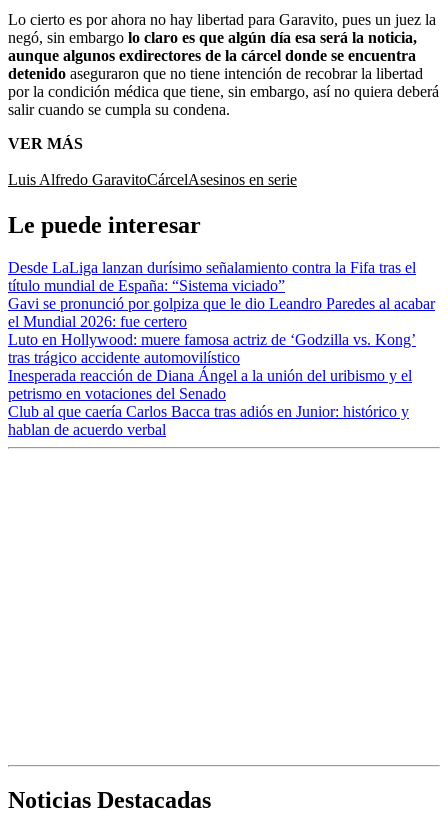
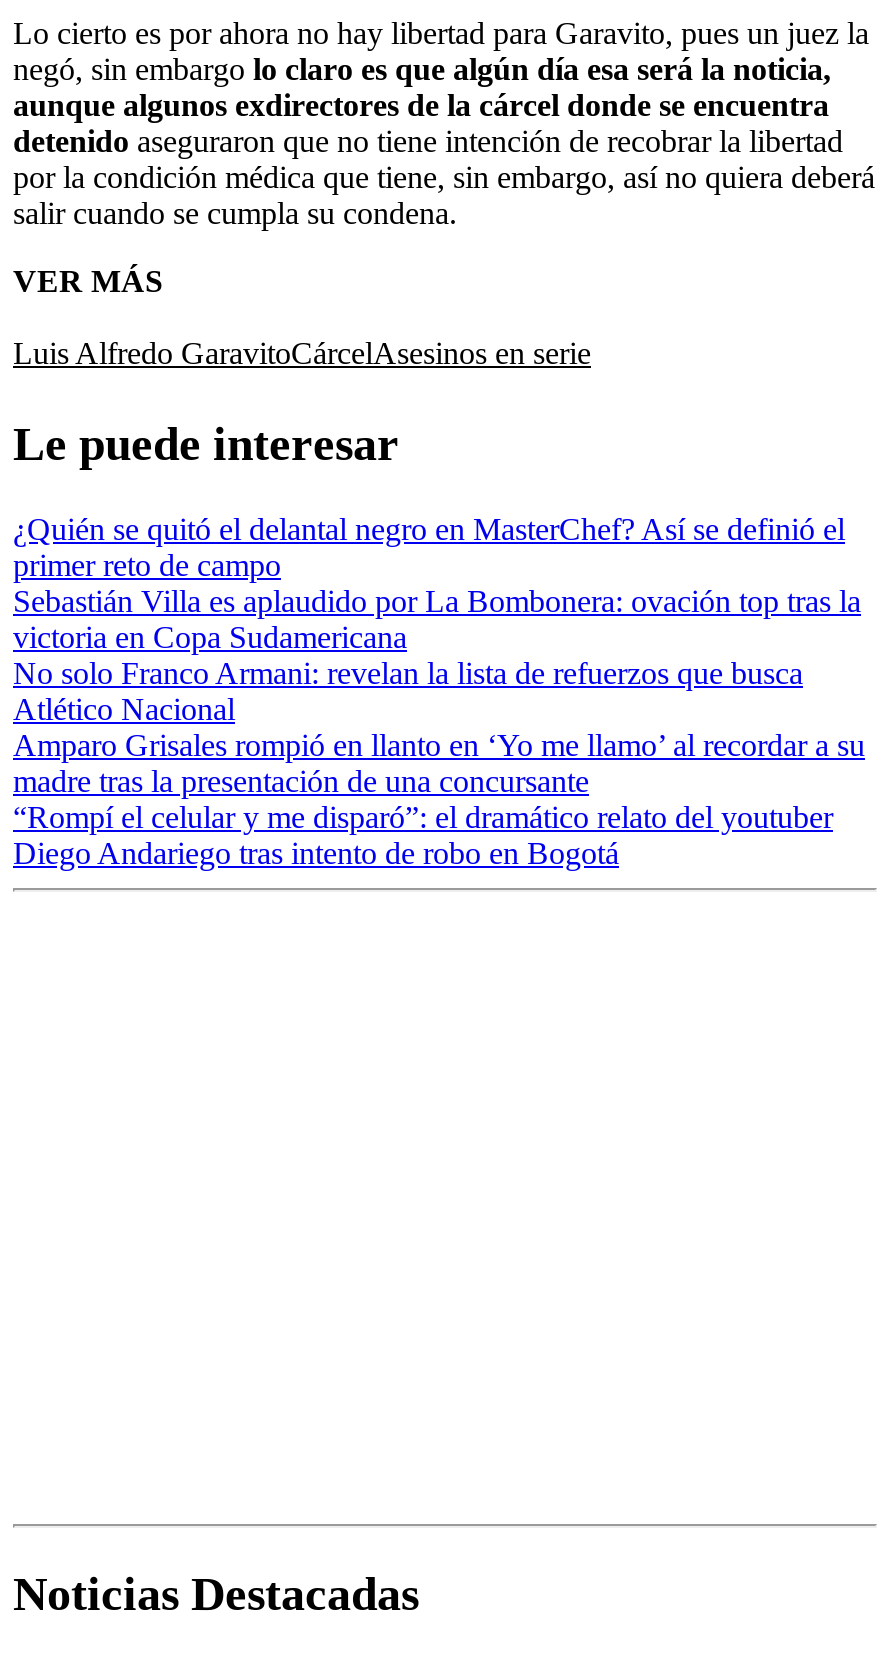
[8,259,435,438] Desde LaLiga lanzan durísimo señalamiento contra la Fifa tras el | título mundial de España: “Sistema viciado” | Gavi se pronunció por golpiza que le dio Leandro Paredes al acabar | el Mundial 2026: fue certero | Luto en Hollywood: muere famosa actriz de ‘Godzilla vs. Kong’ | tras trágico accidente automovilístico | Inesperada reacción de Diana Ángel a la unión del uribismo y el | petrismo en votaciones del Senado | Club al que caería Carlos Bacca tras adiós en Junior: histórico y | hablan de acuerdo verbal -> [13,511,865,869] ¿Quién se quitó el delantal negro en MasterChef? Así se definió el | primer reto de campo | Sebastián Villa es aplaudido por La Bombonera: ovación top tras la | victoria en Copa Sudamericana | No solo Franco Armani: revelan la lista de refuerzos que busca | Atlético Nacional | Amparo Grisales rompió en llanto en ‘Yo me llamo’ al recordar a su | madre tras la presentación de una concursante | “Rompí el celular y me disparó”: el dramático relato del youtuber | Diego Andariego tras intento de robo en Bogotá

